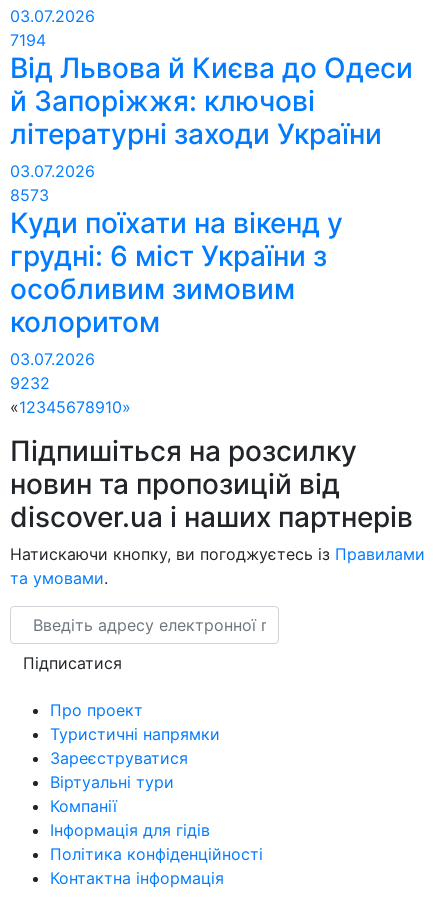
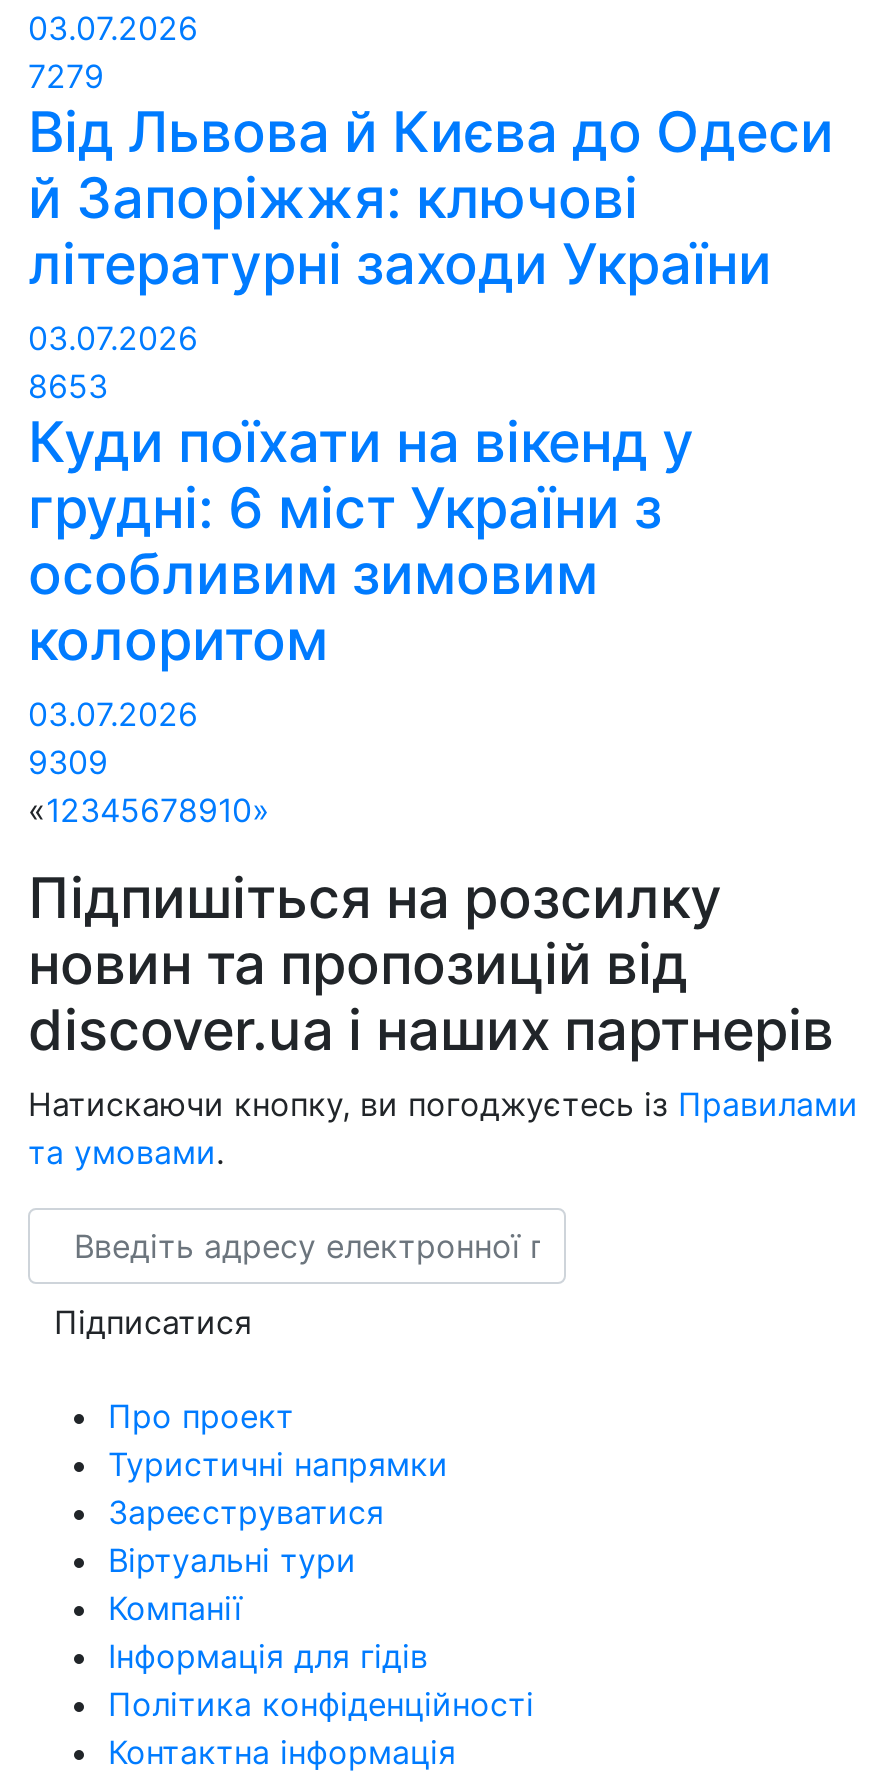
[10,30,46,50] 7194 -> [28,57,104,97] 7279
[10,185,49,205] 8573 -> [28,367,108,407] 8653
[10,373,50,393] 9232 -> [28,743,108,783] 9309

